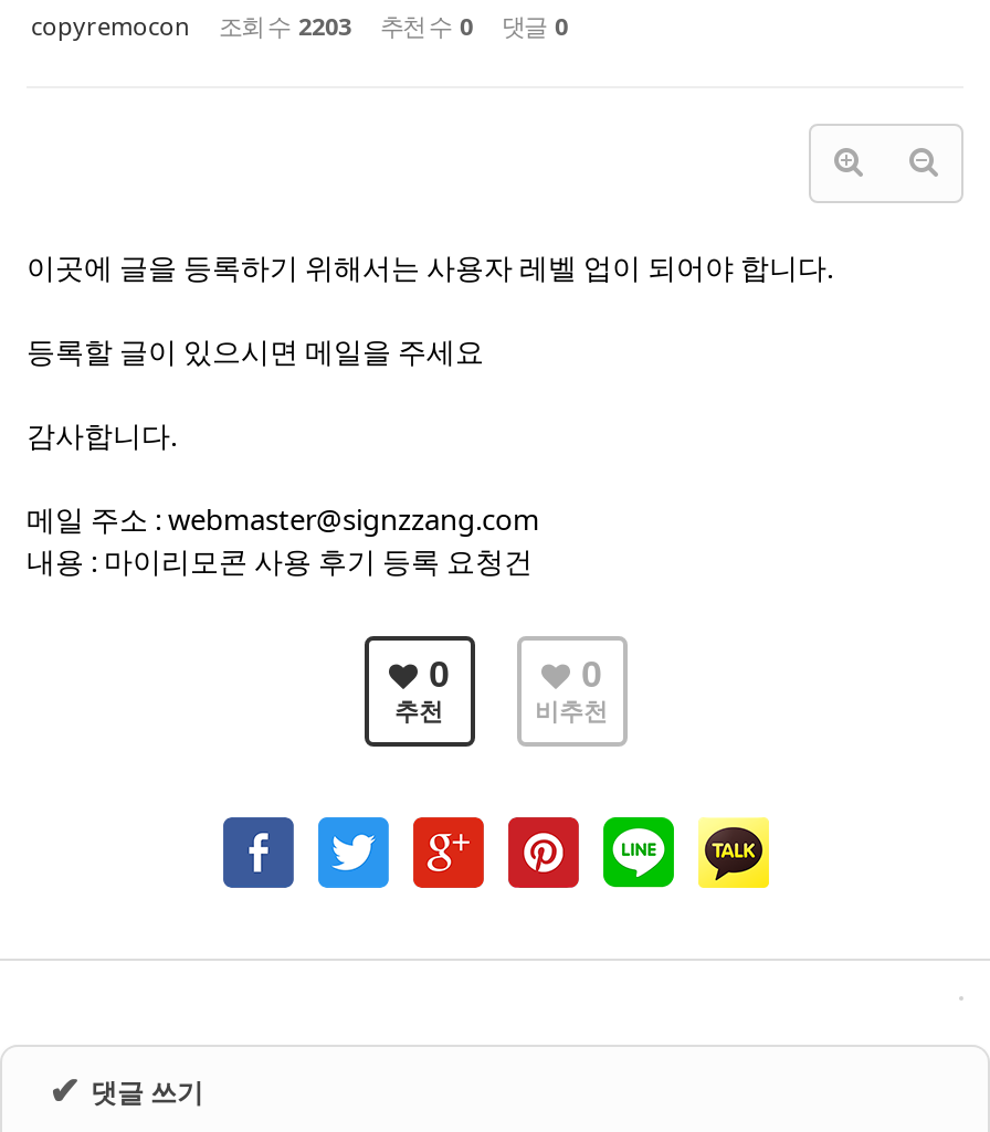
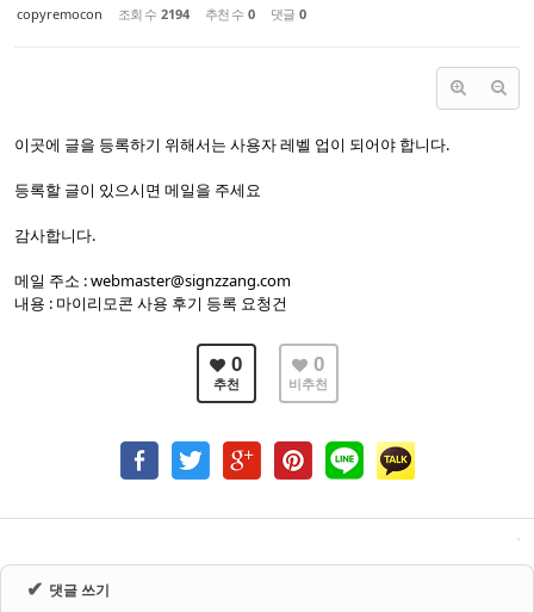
[31,9,568,42] copyremocon 조회 수 2203 추천 수 0 댓글 0 -> [17,5,306,23] copyremocon 조회 수 2194 추천 수 0 댓글 0

